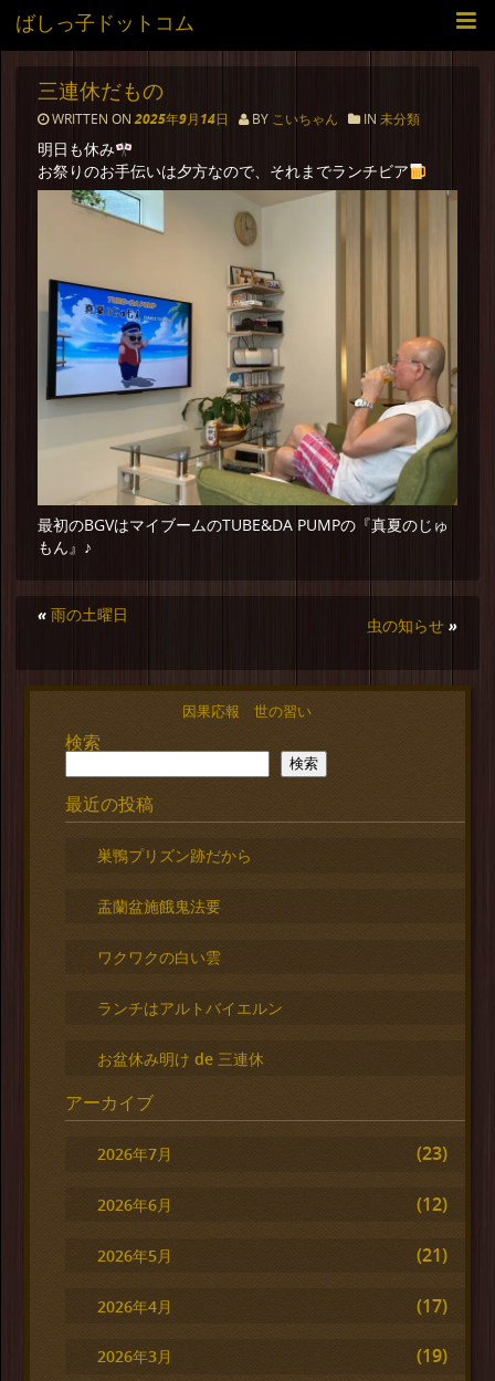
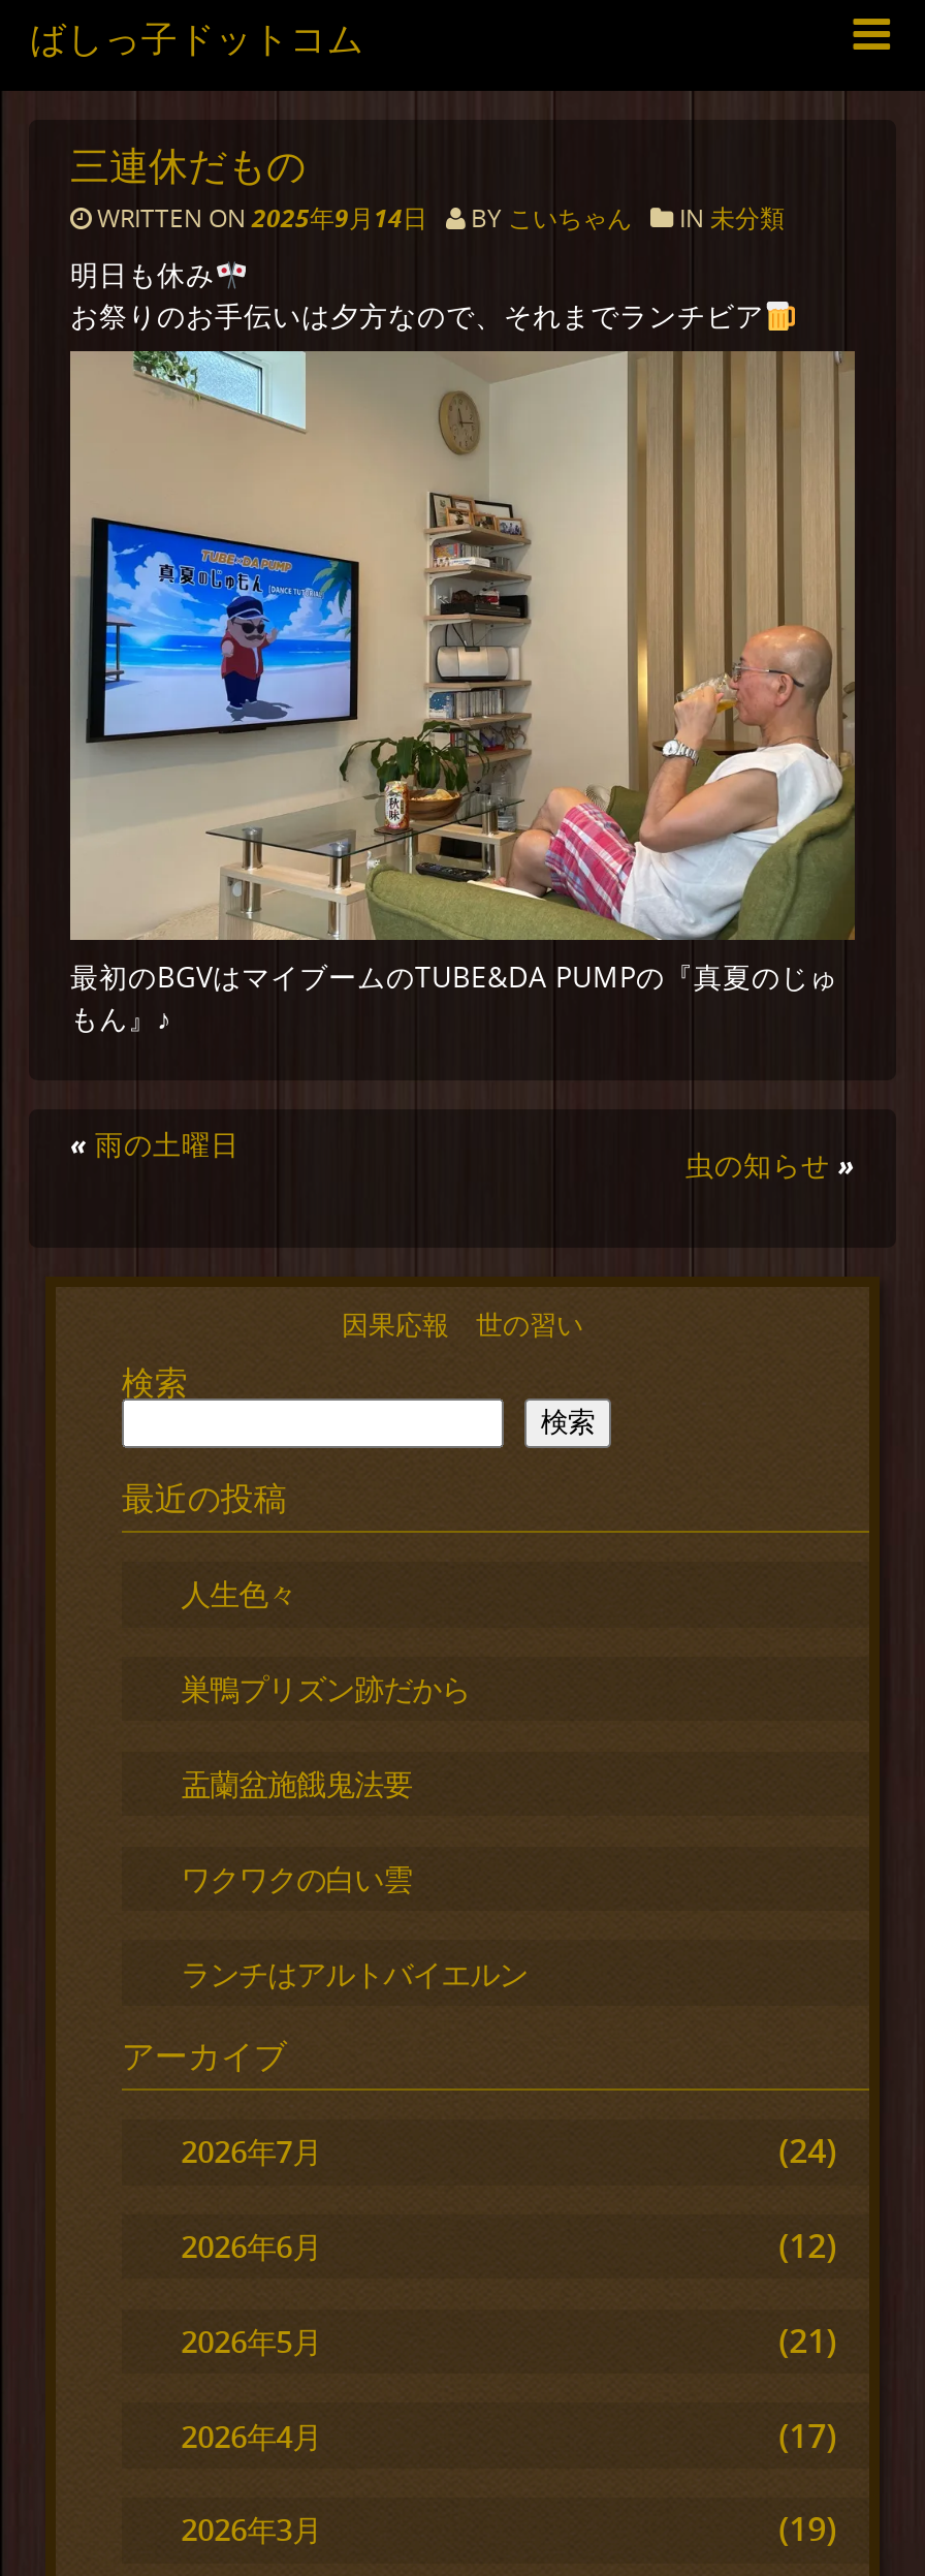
none -> [181,1575,297,1614] 人生色々
moved [97,845,252,967] -> [181,1670,470,1898]: 巣鴨プリズン跡だから | 盂蘭盆施餓鬼法要 | ワクワクの白い雲
[97,1048,264,1069] お盆休み明け de 三連休 -> none
[417,1141,448,1166] (23) -> [779,2128,836,2174] (24)

